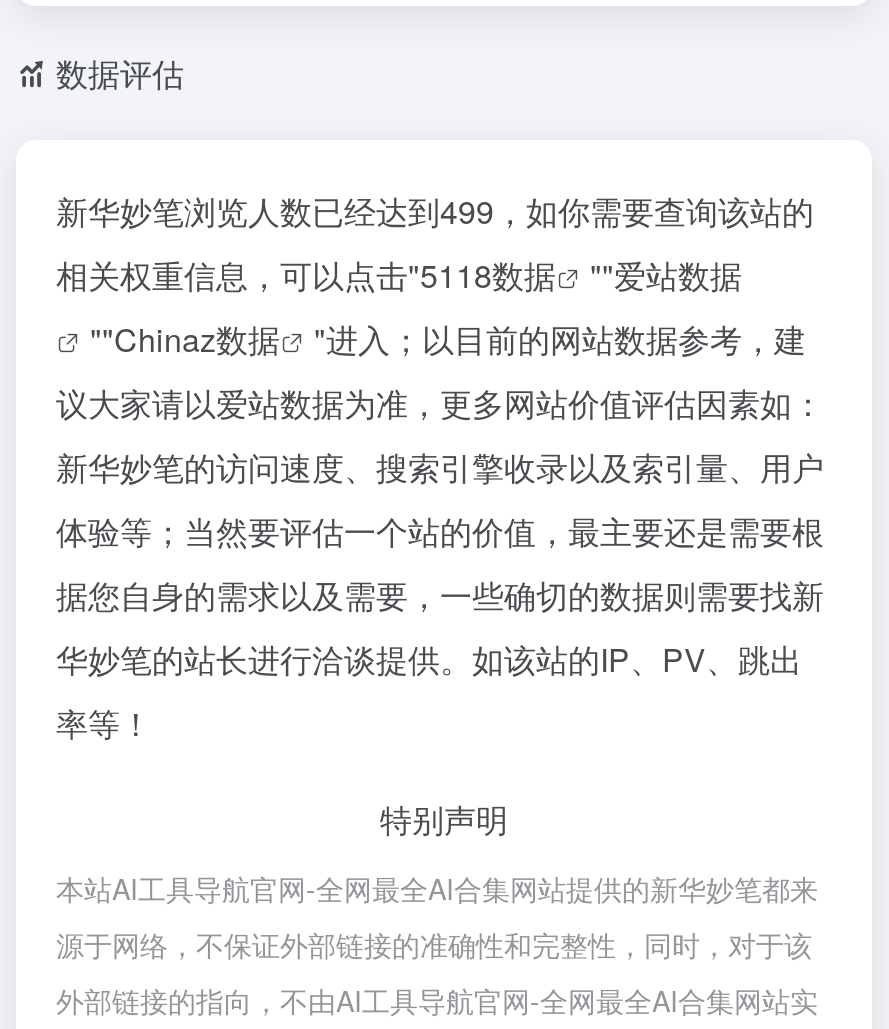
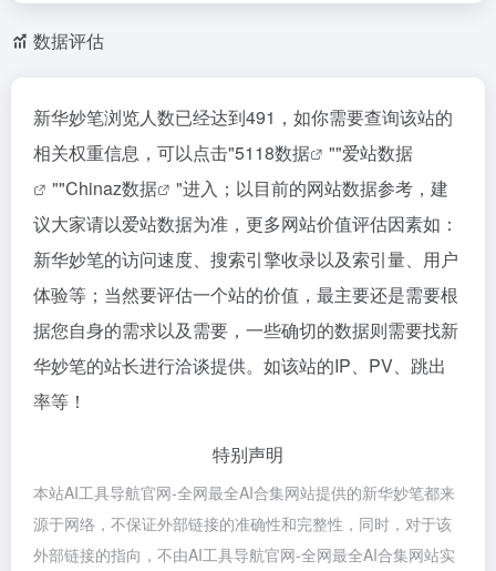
[56,188,814,234] 新华妙笔浏览人数已经达到499，如你需要查询该站的 -> [33,104,453,130] 新华妙笔浏览人数已经达到491，如你需要查询该站的

